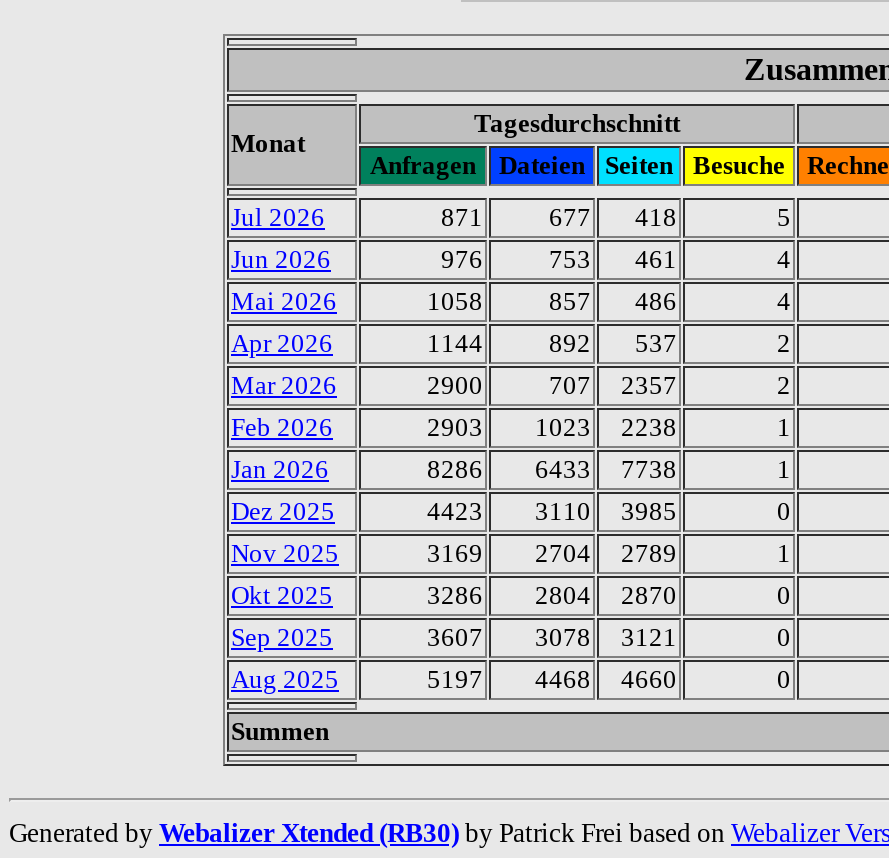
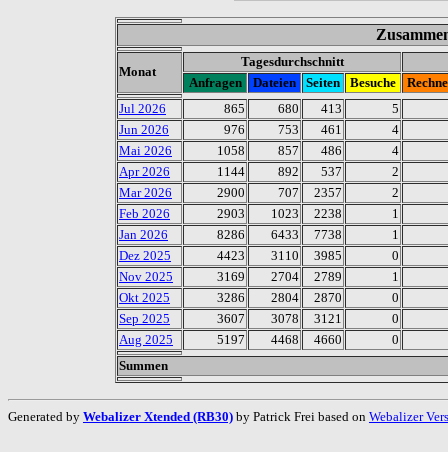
[441,202,483,232] 871 -> [224,101,245,116] 865
[549,202,591,232] 677 -> [278,101,299,116] 680
[635,202,677,232] 418 -> [321,101,342,116] 413

